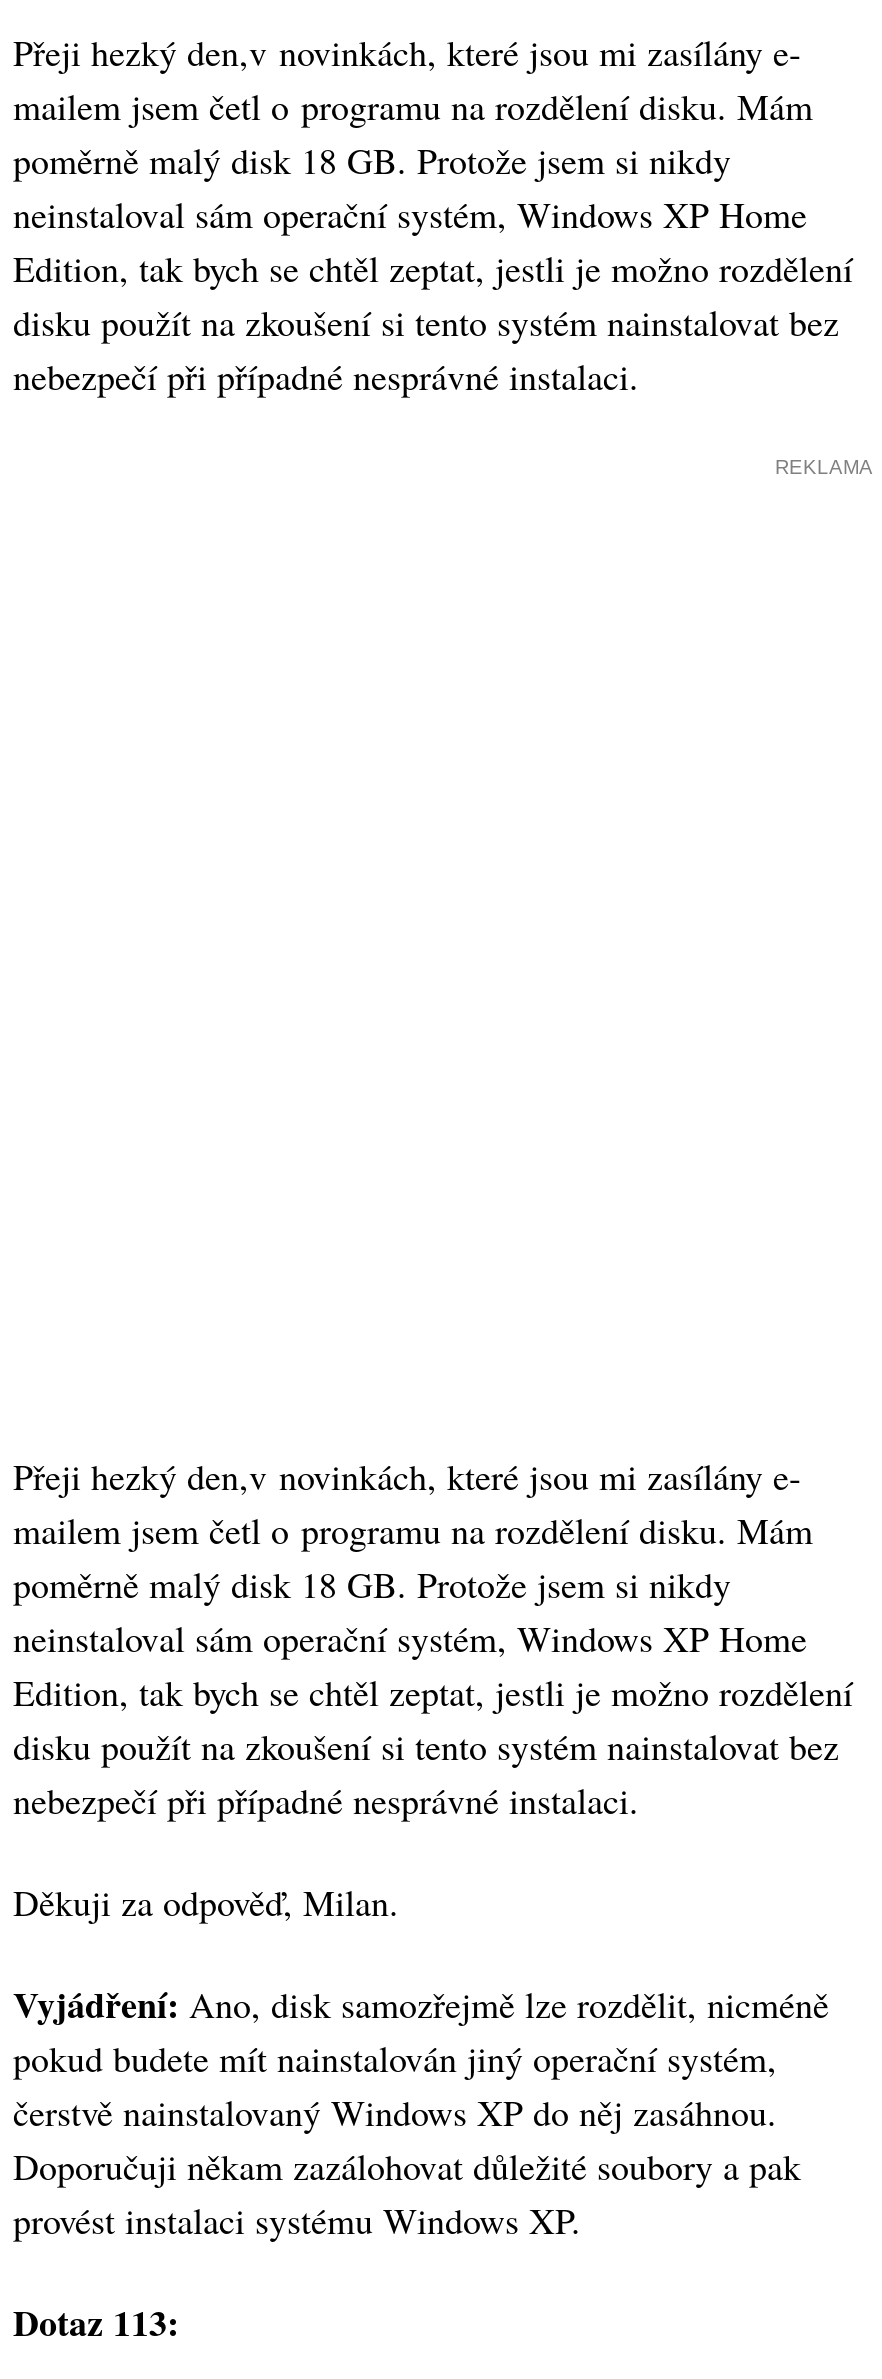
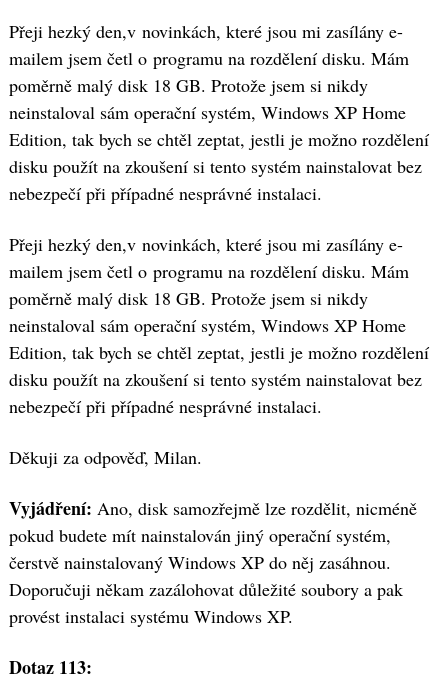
[775,456,873,478] REKLAMA -> none

